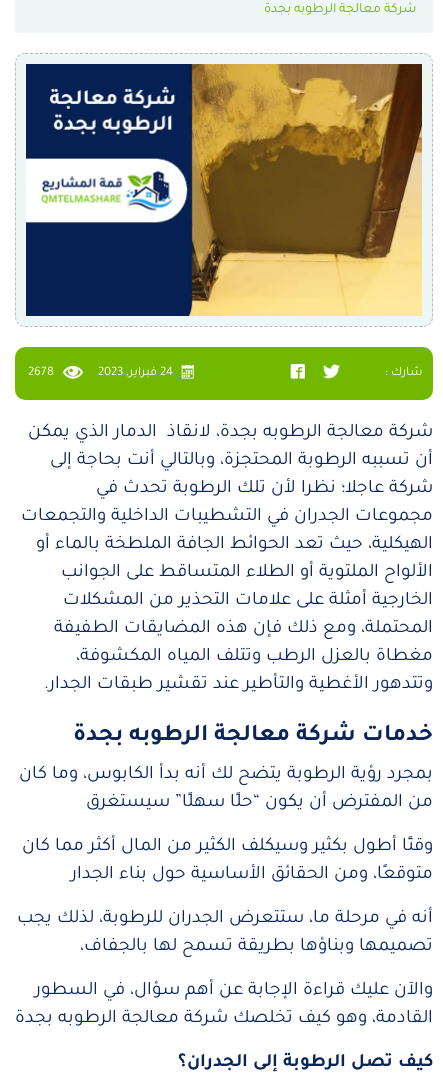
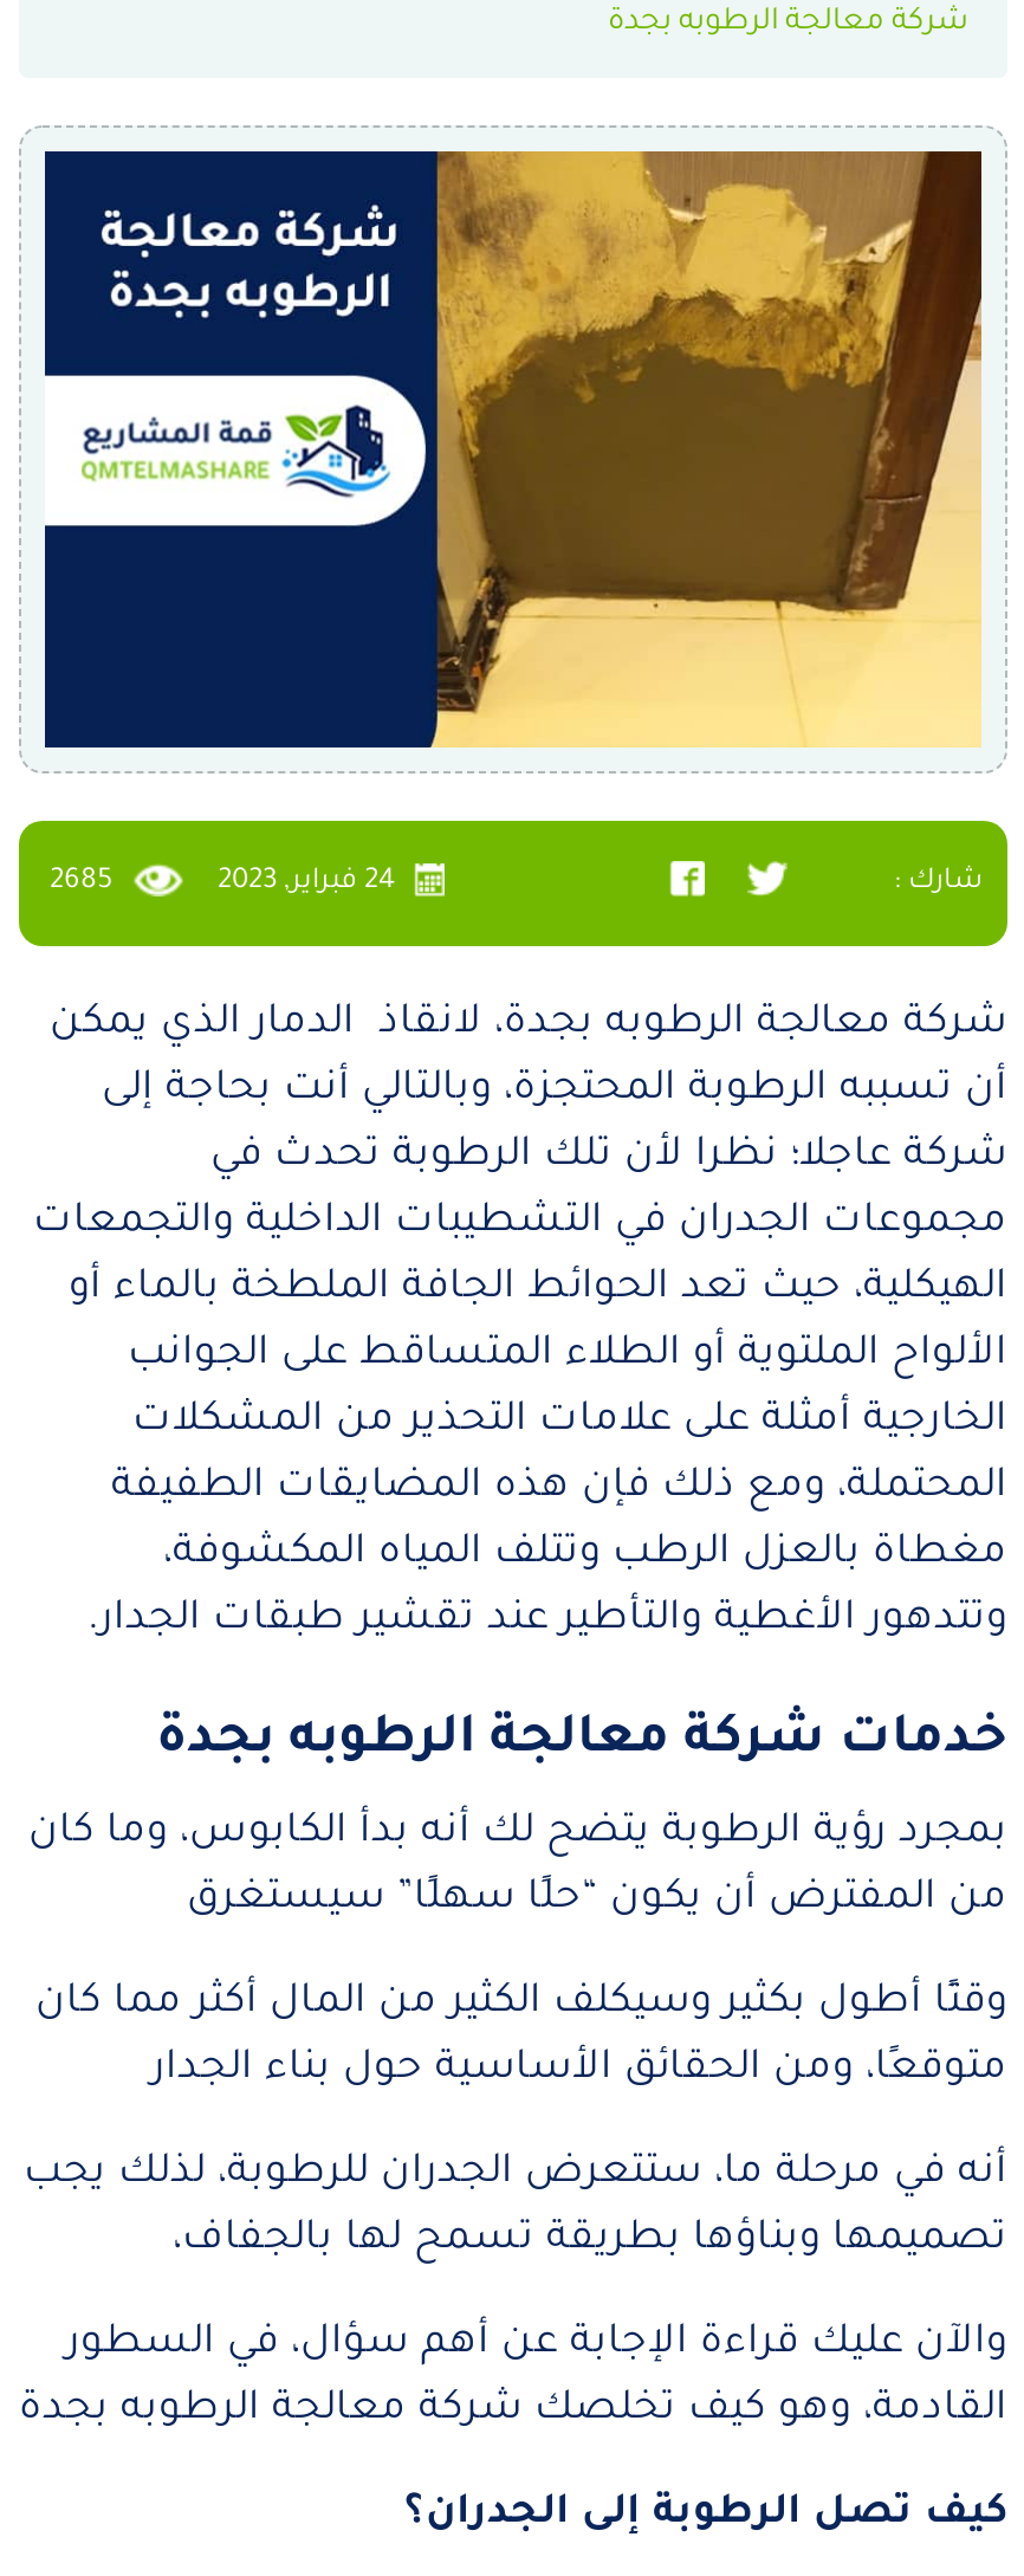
[28,366,54,379] 2678 -> [50,867,114,898] 2685

